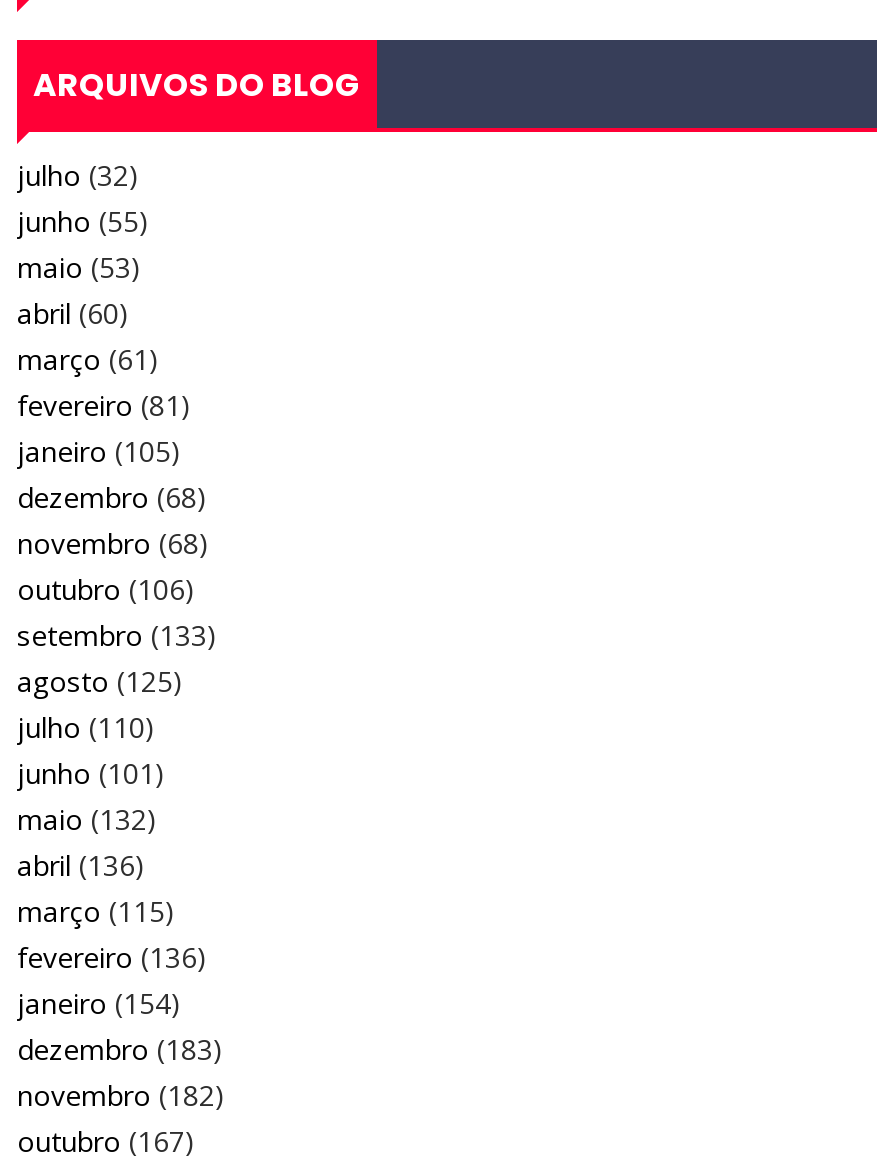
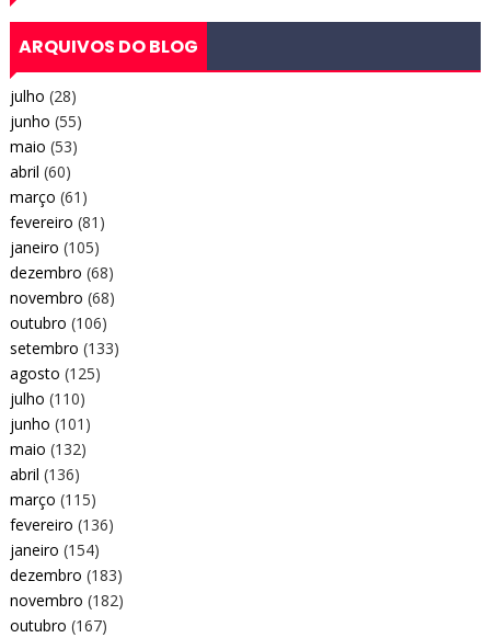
[17,155,139,193] julho (32) -> [10,85,77,106] julho (28)

